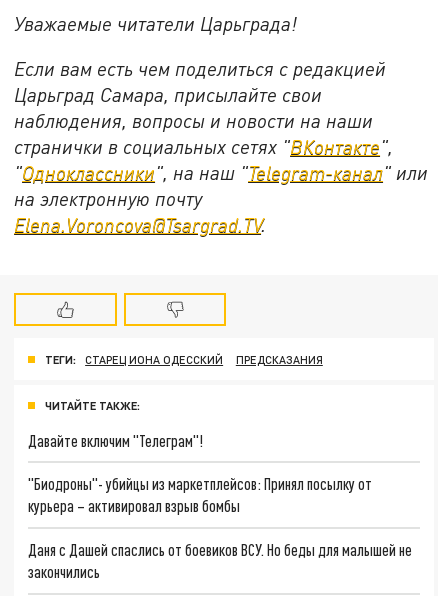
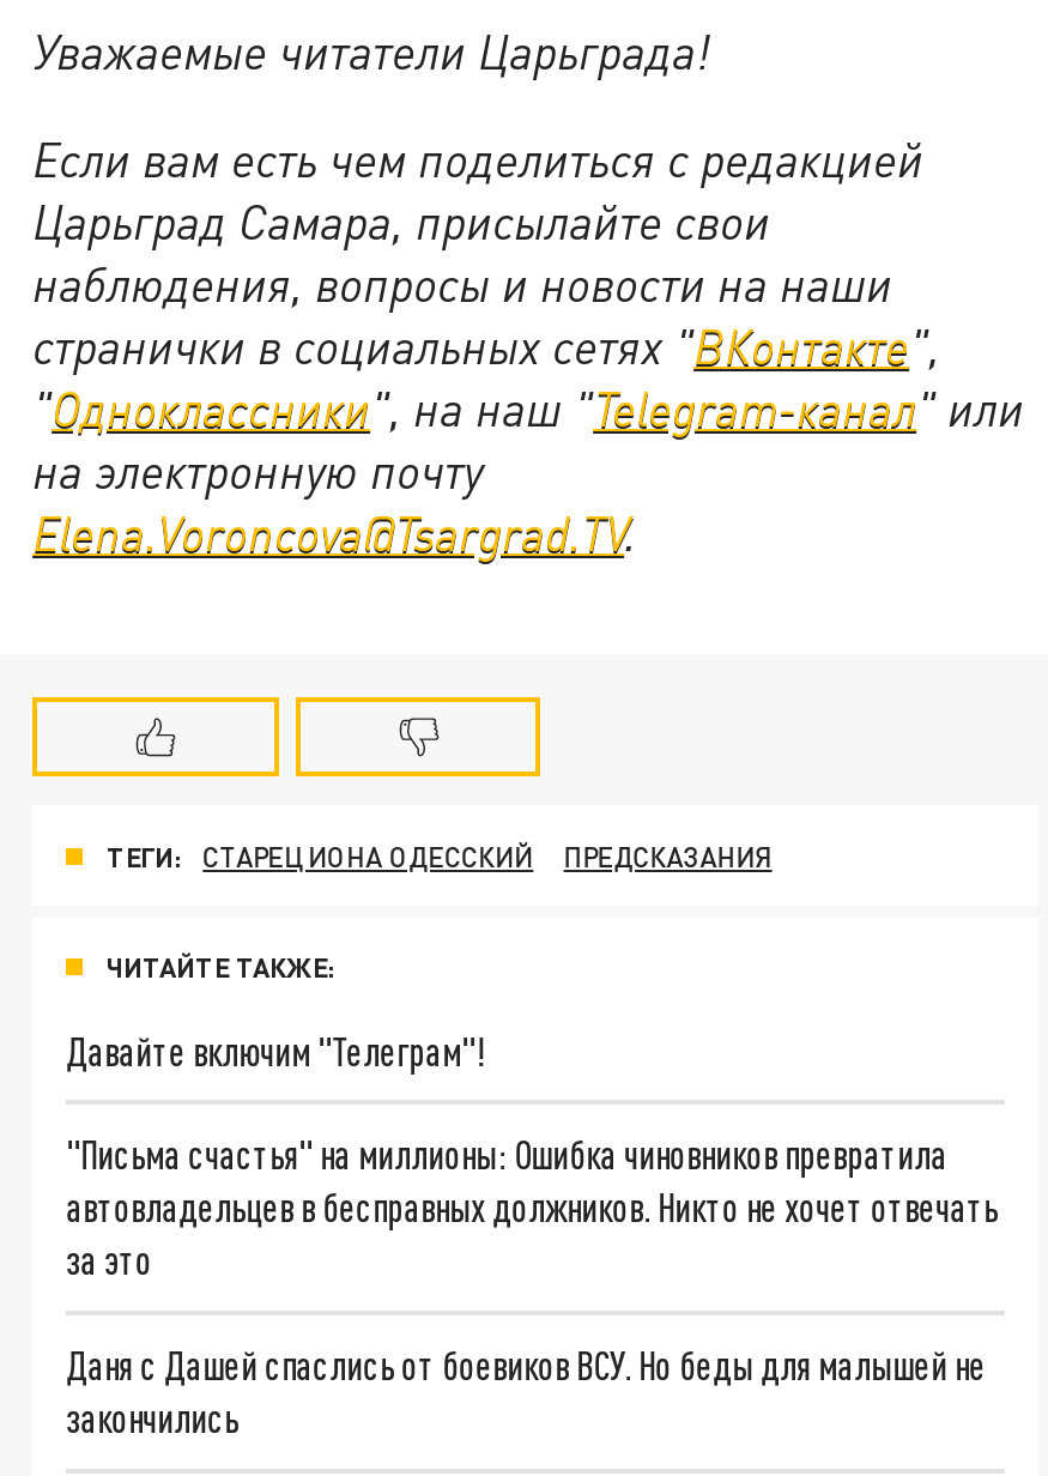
[28,474,372,515] "Биодроны"- убийцы из маркетплейсов: Принял посылку от | курьера – активировал взрыв бомбы -> [66,1132,998,1283] "Письма счастья" на миллионы: Ошибка чиновников превратила | автовладельцев в бесправных должников. Никто не хочет отвечать | за это

